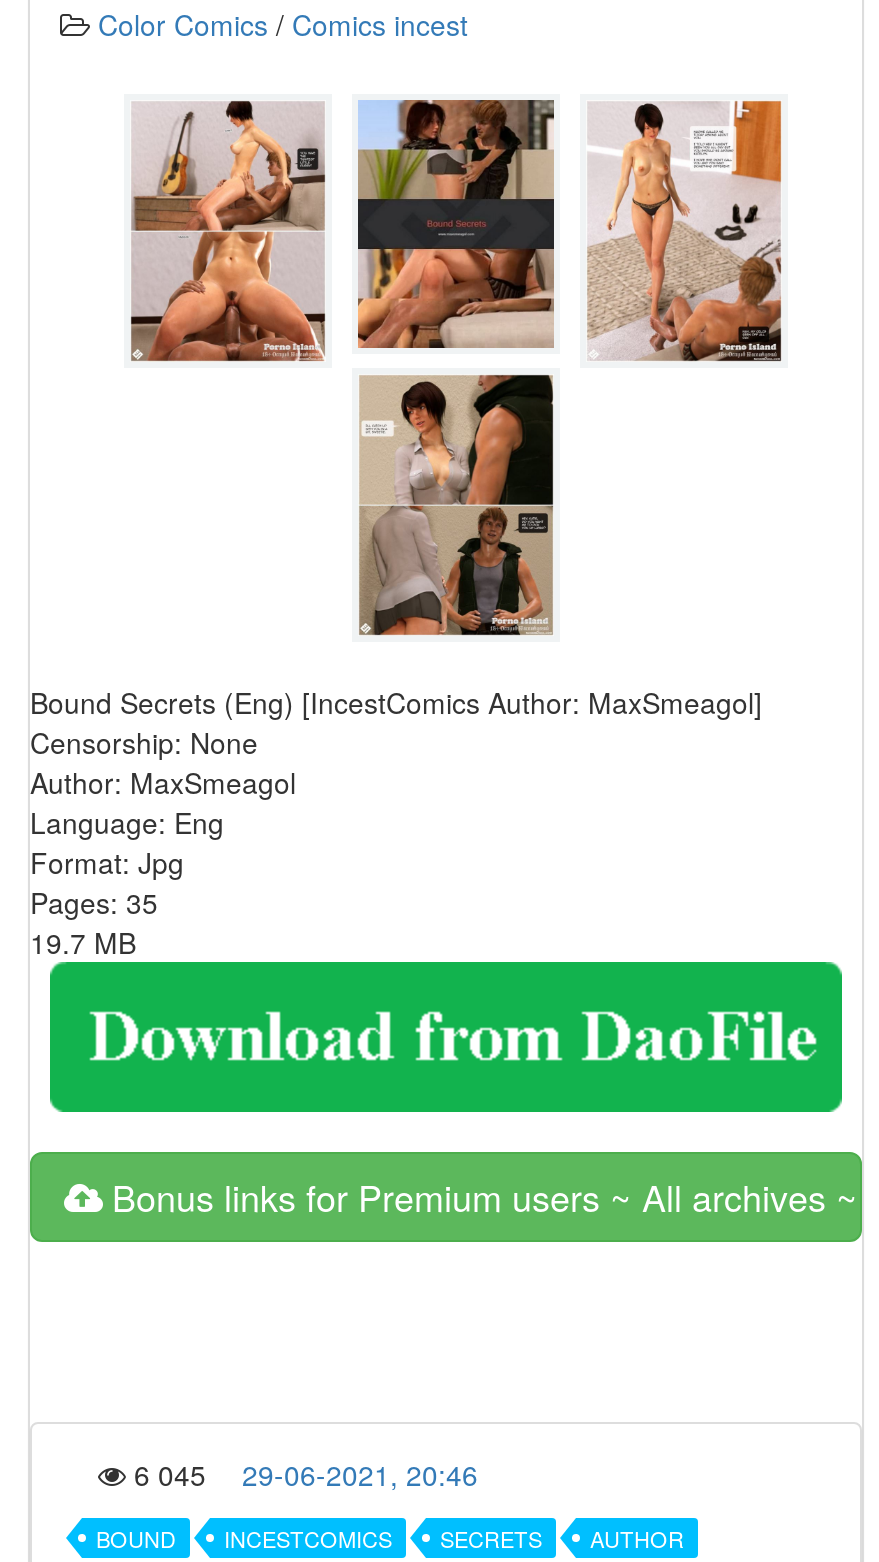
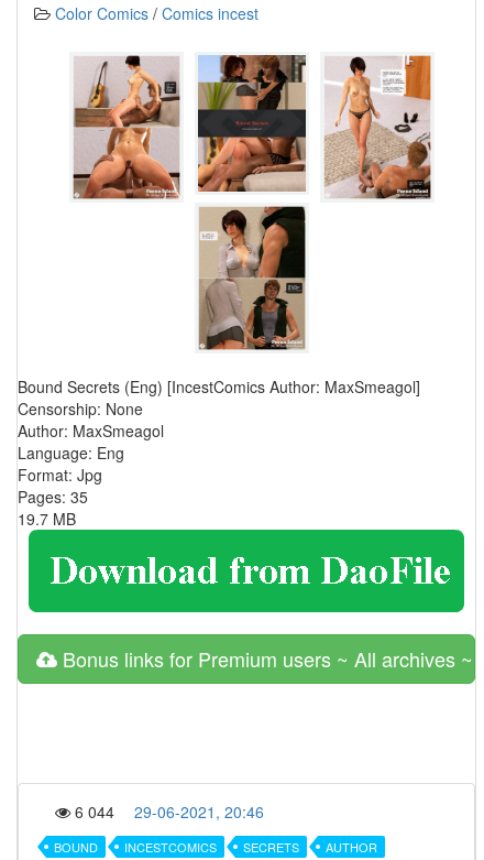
[126,1453,478,1493] 6 045 29-06-2021, 20:46 -> [70,800,264,822] 6 044 29-06-2021, 20:46

